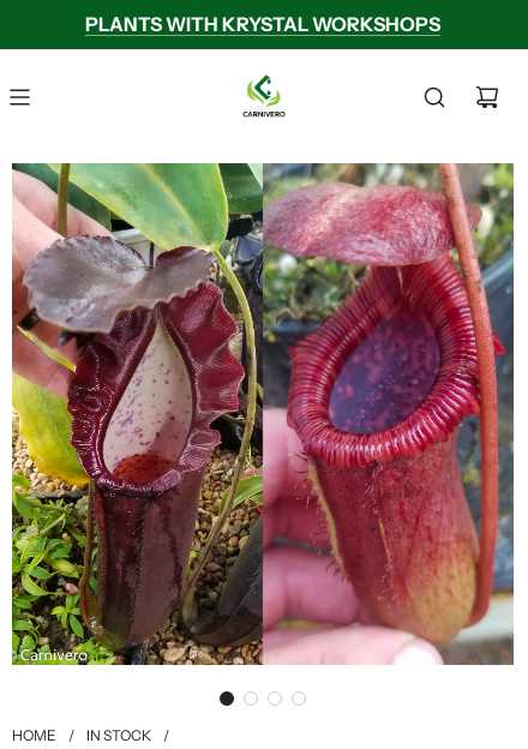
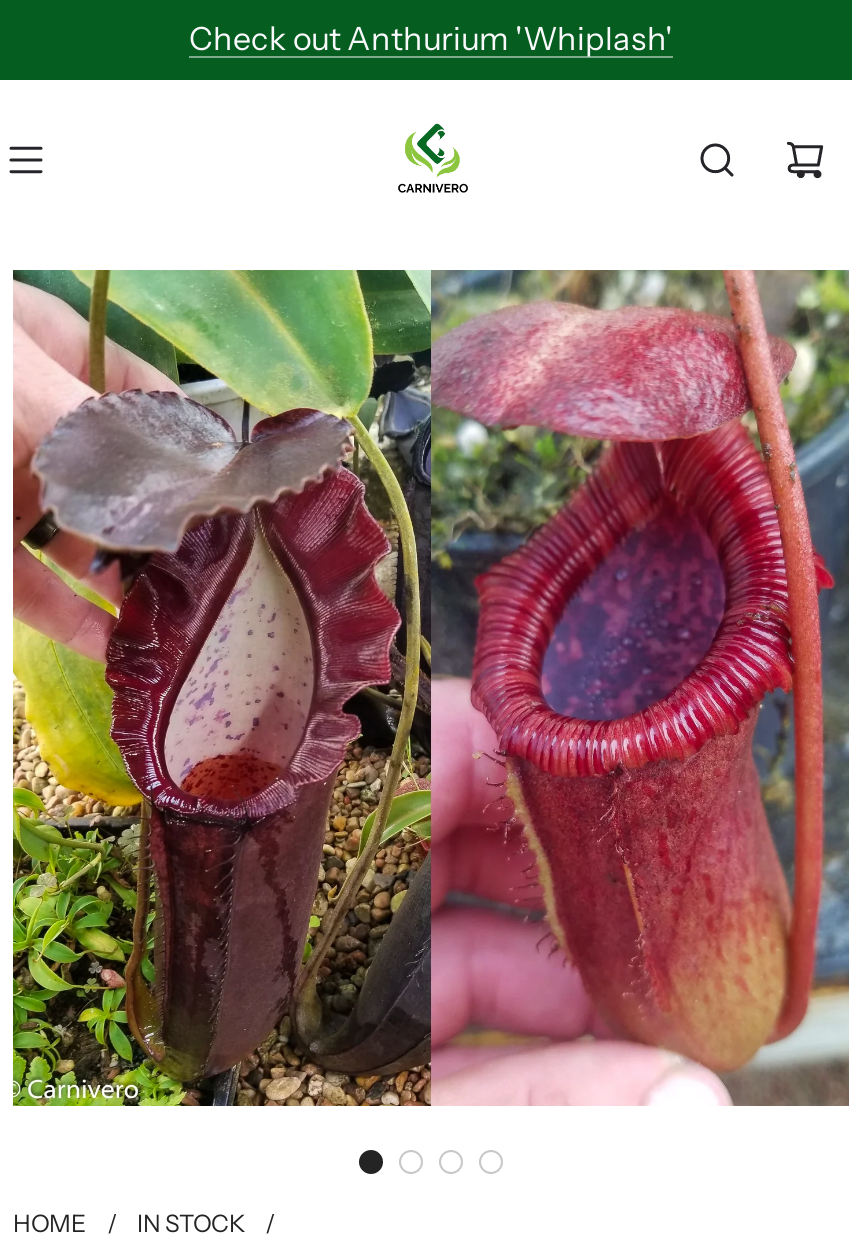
[85,12,440,36] PLANTS WITH KRYSTAL WORKSHOPS -> [189,18,673,58] Check out Anthurium 'Whiplash'

